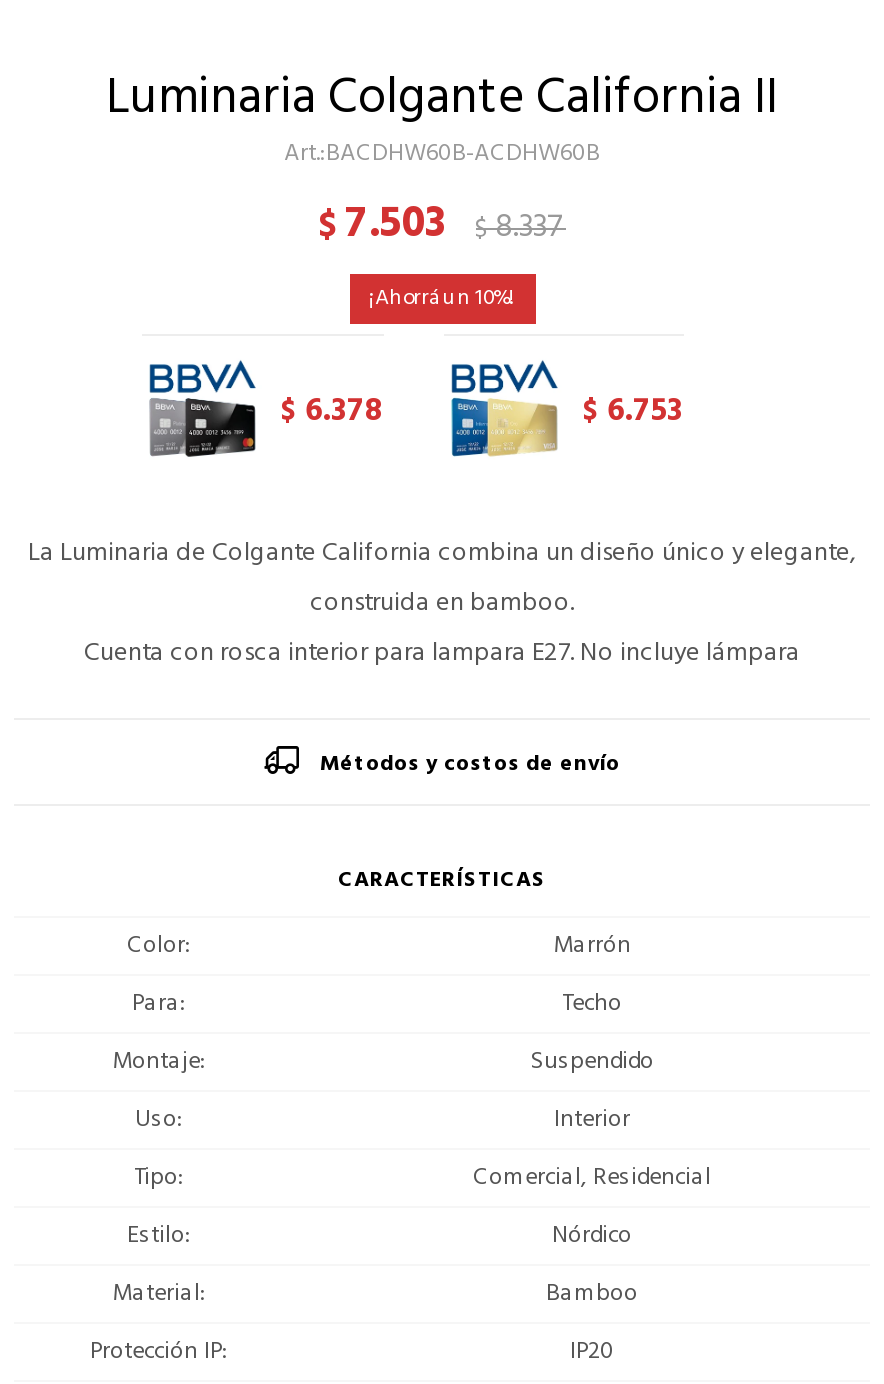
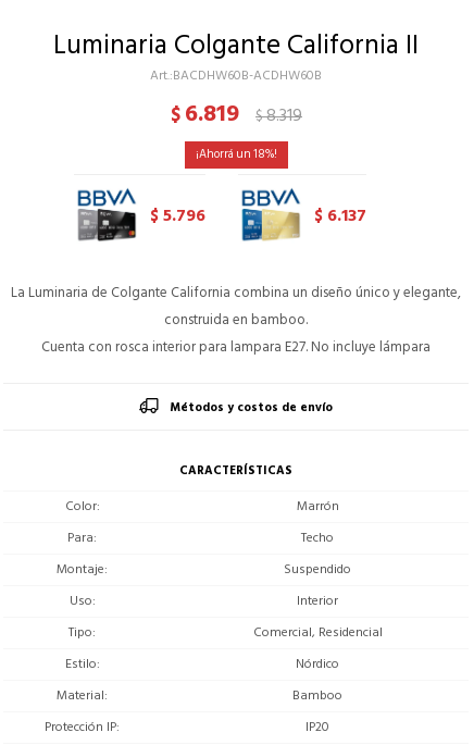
[319,186,445,258] $ 7.503 -> [170,94,239,133] $ 6.819
[475,200,565,252] $ 8.337 -> [255,101,302,129] $ 8.319
[475,280,493,316] 10 -> [253,145,265,164] 18
[281,385,383,437] $ 6.378 -> [149,202,205,230] $ 5.796
[583,385,683,437] $ 6.753 -> [314,202,366,230] $ 6.137

